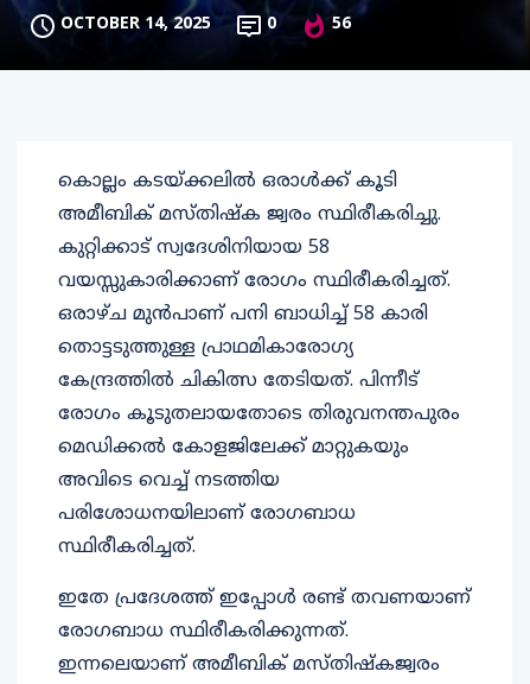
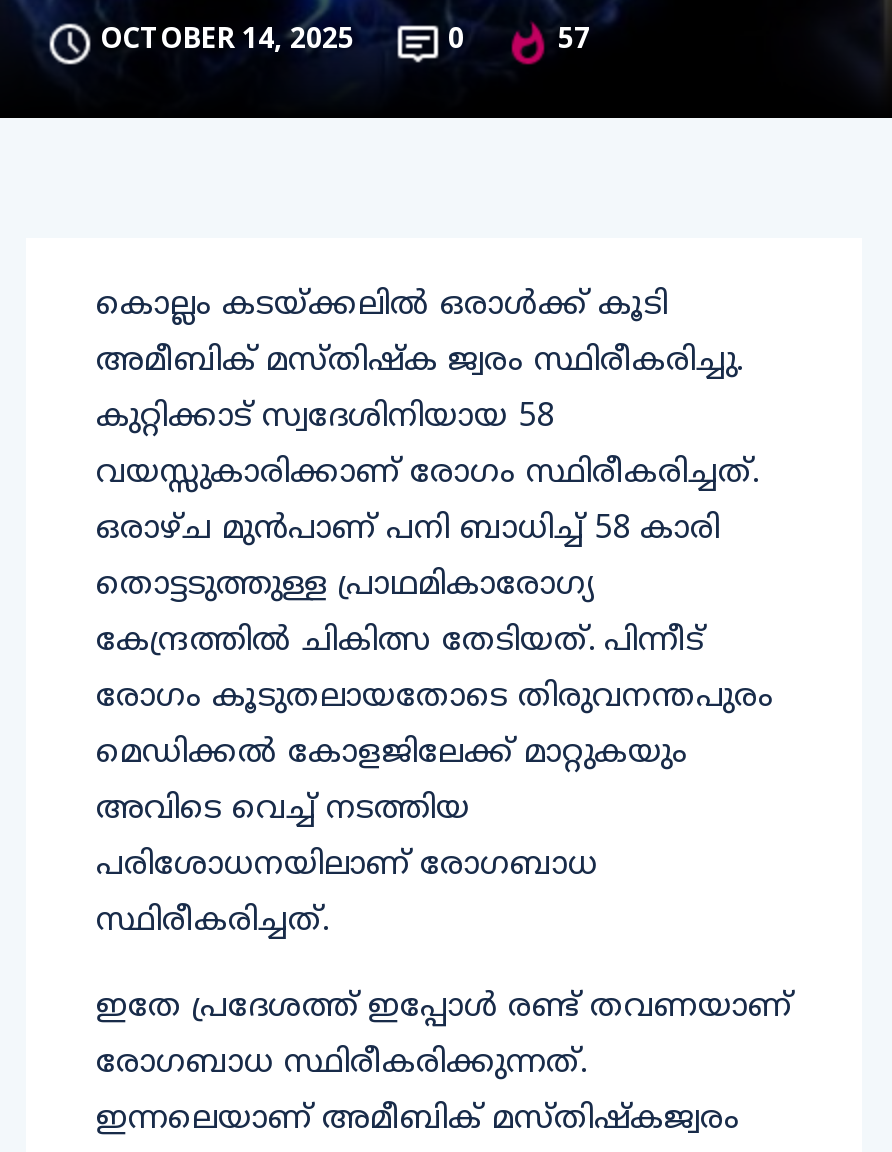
[332,14,351,35] 56 -> [558,24,590,58] 57

